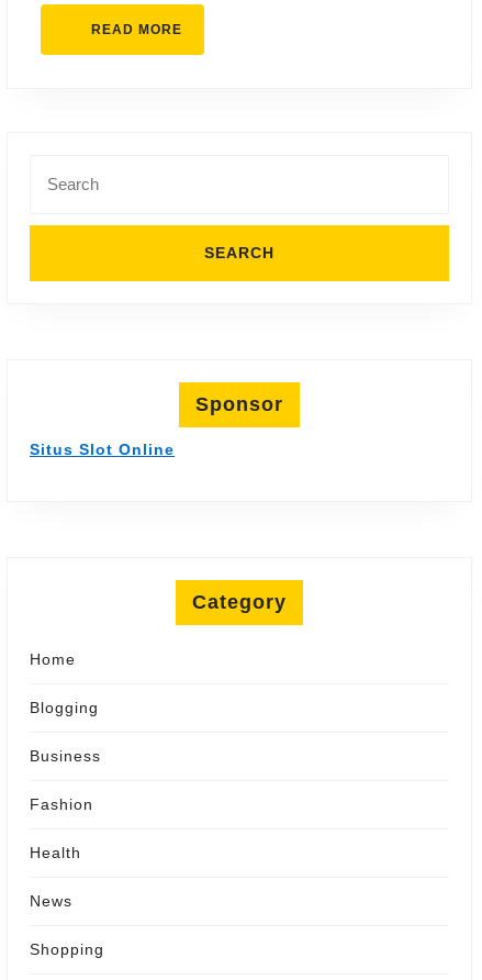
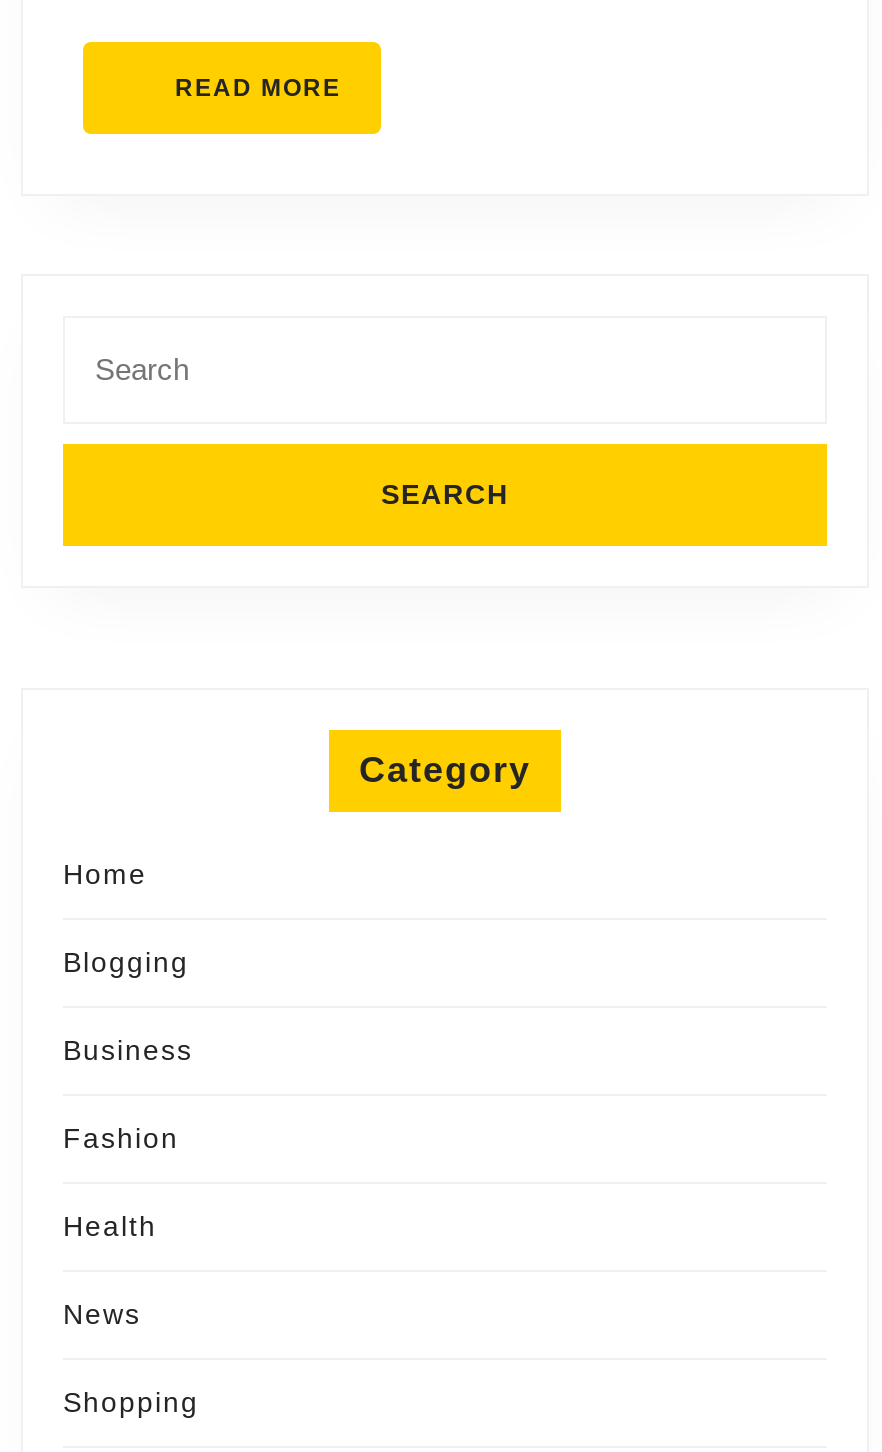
[30,394,283,458] Sponsor | Situs Slot Online -> none

